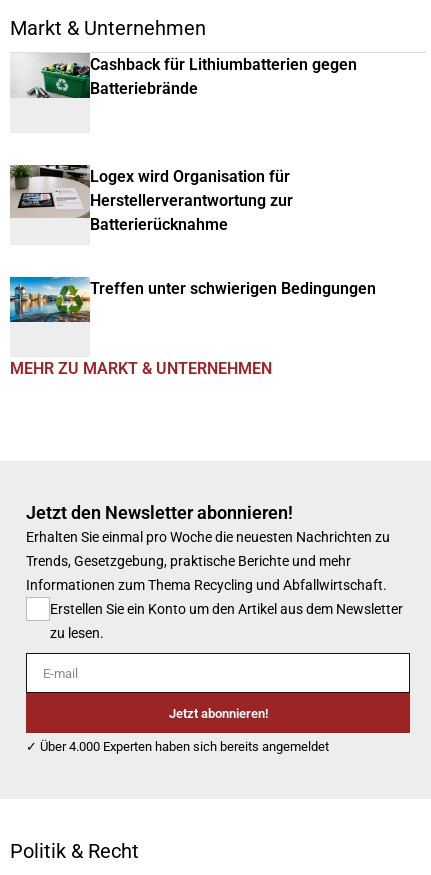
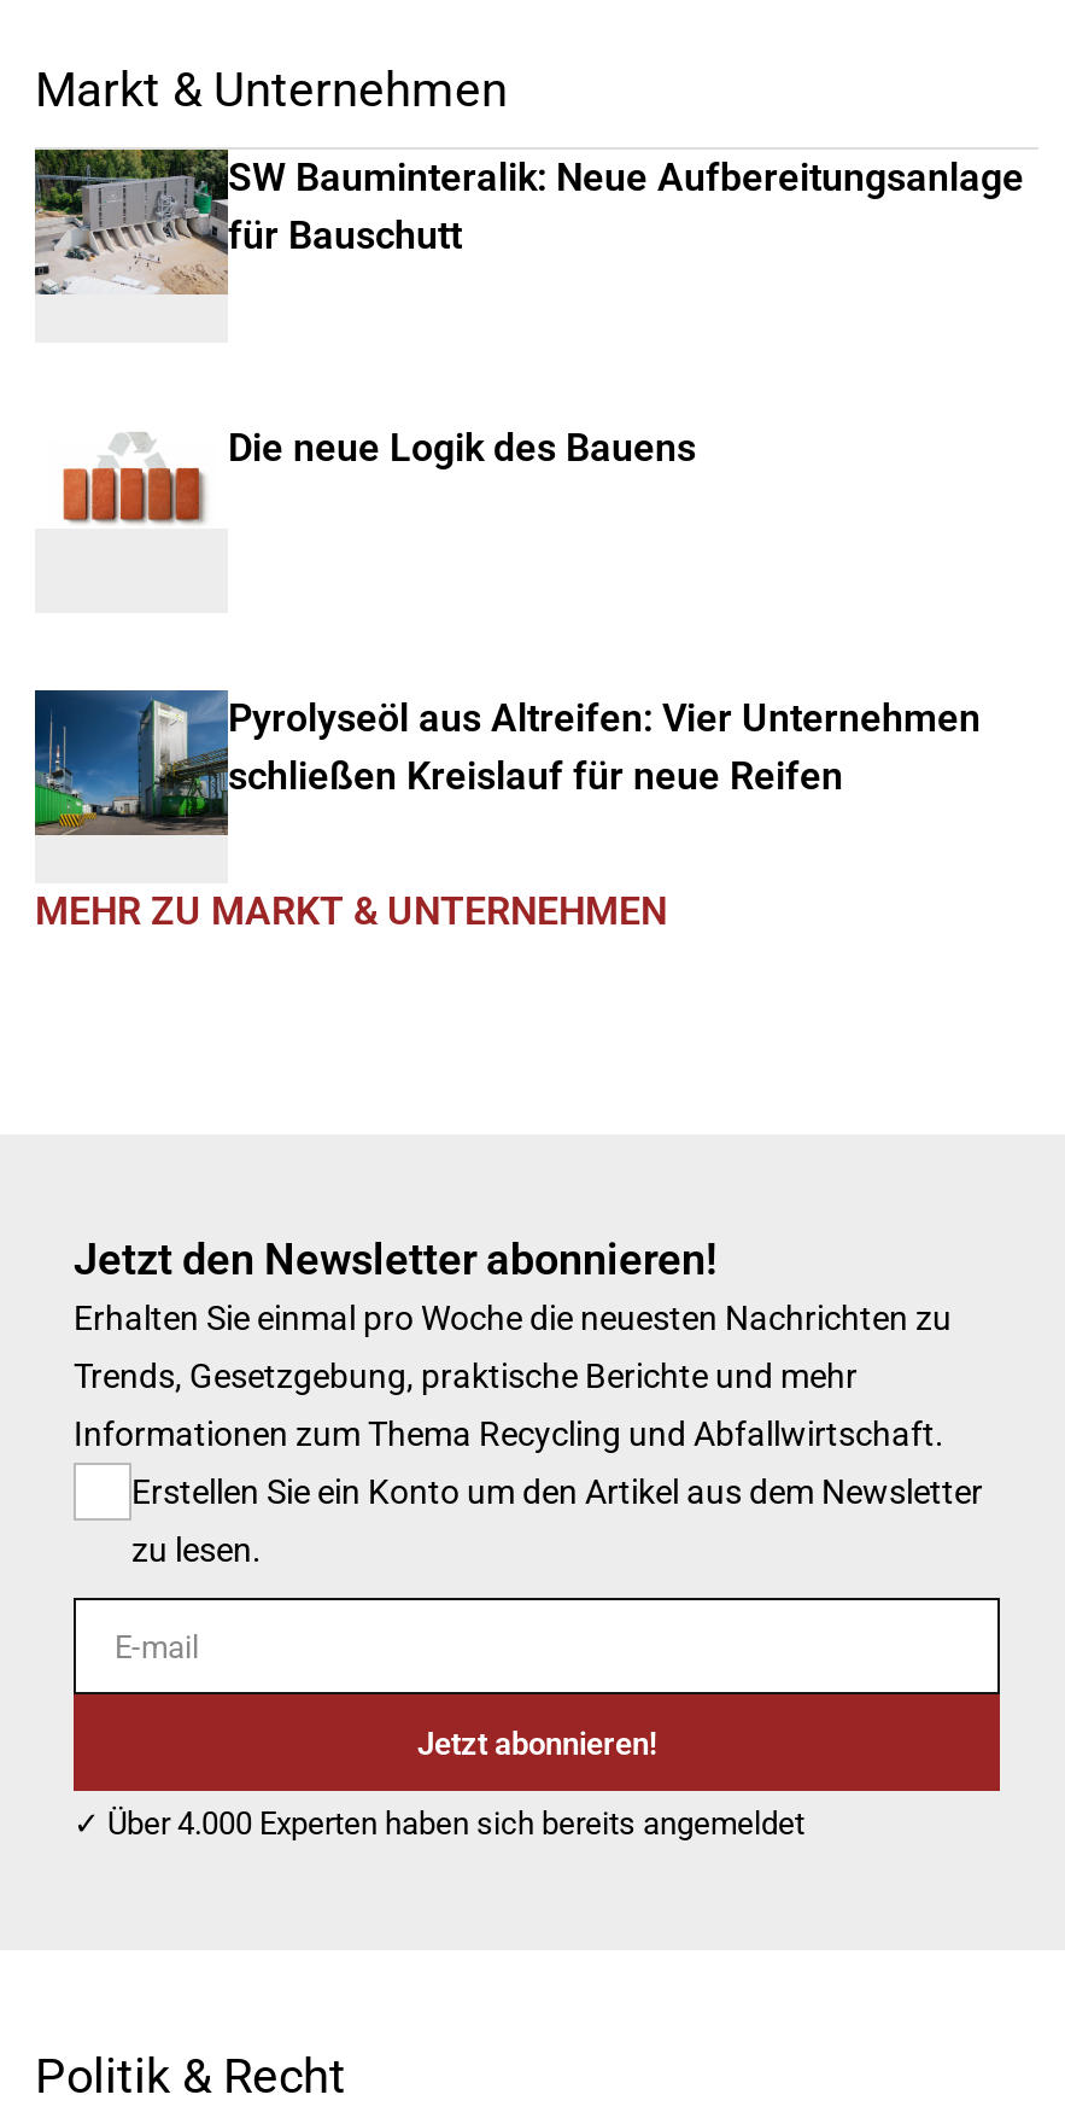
[10,53,357,113] [image] | Cashback für Lithiumbatterien gegen | Batteriebrände -> [33,147,1024,297] [image] | SW Bauminteralik: Neue Aufbereitungsanlage | für Bauschutt
[9,164,293,234] [image] | Logex wird Organisation für | Herstellerverantwortung zur | Batterierücknahme -> [35,420,696,545] [image] | Die neue Logik des Bauens
[9,276,376,337] [image] | Treffen unter schwierigen Bedingungen -> [33,688,981,838] [image] | Pyrolyseöl aus Altreifen: Vier Unternehmen | schließen Kreislauf für neue Reifen

